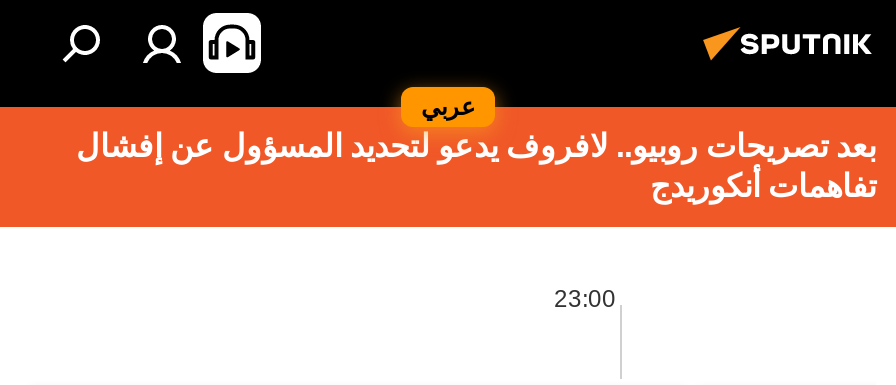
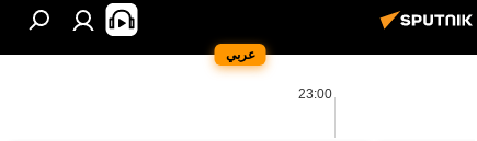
[6,105,890,229] [image] | بعد تصريحات روبيو.. لافروف يدعو لتحديد المسؤول عن إفشال | تفاهمات أنكوريدج -> none

